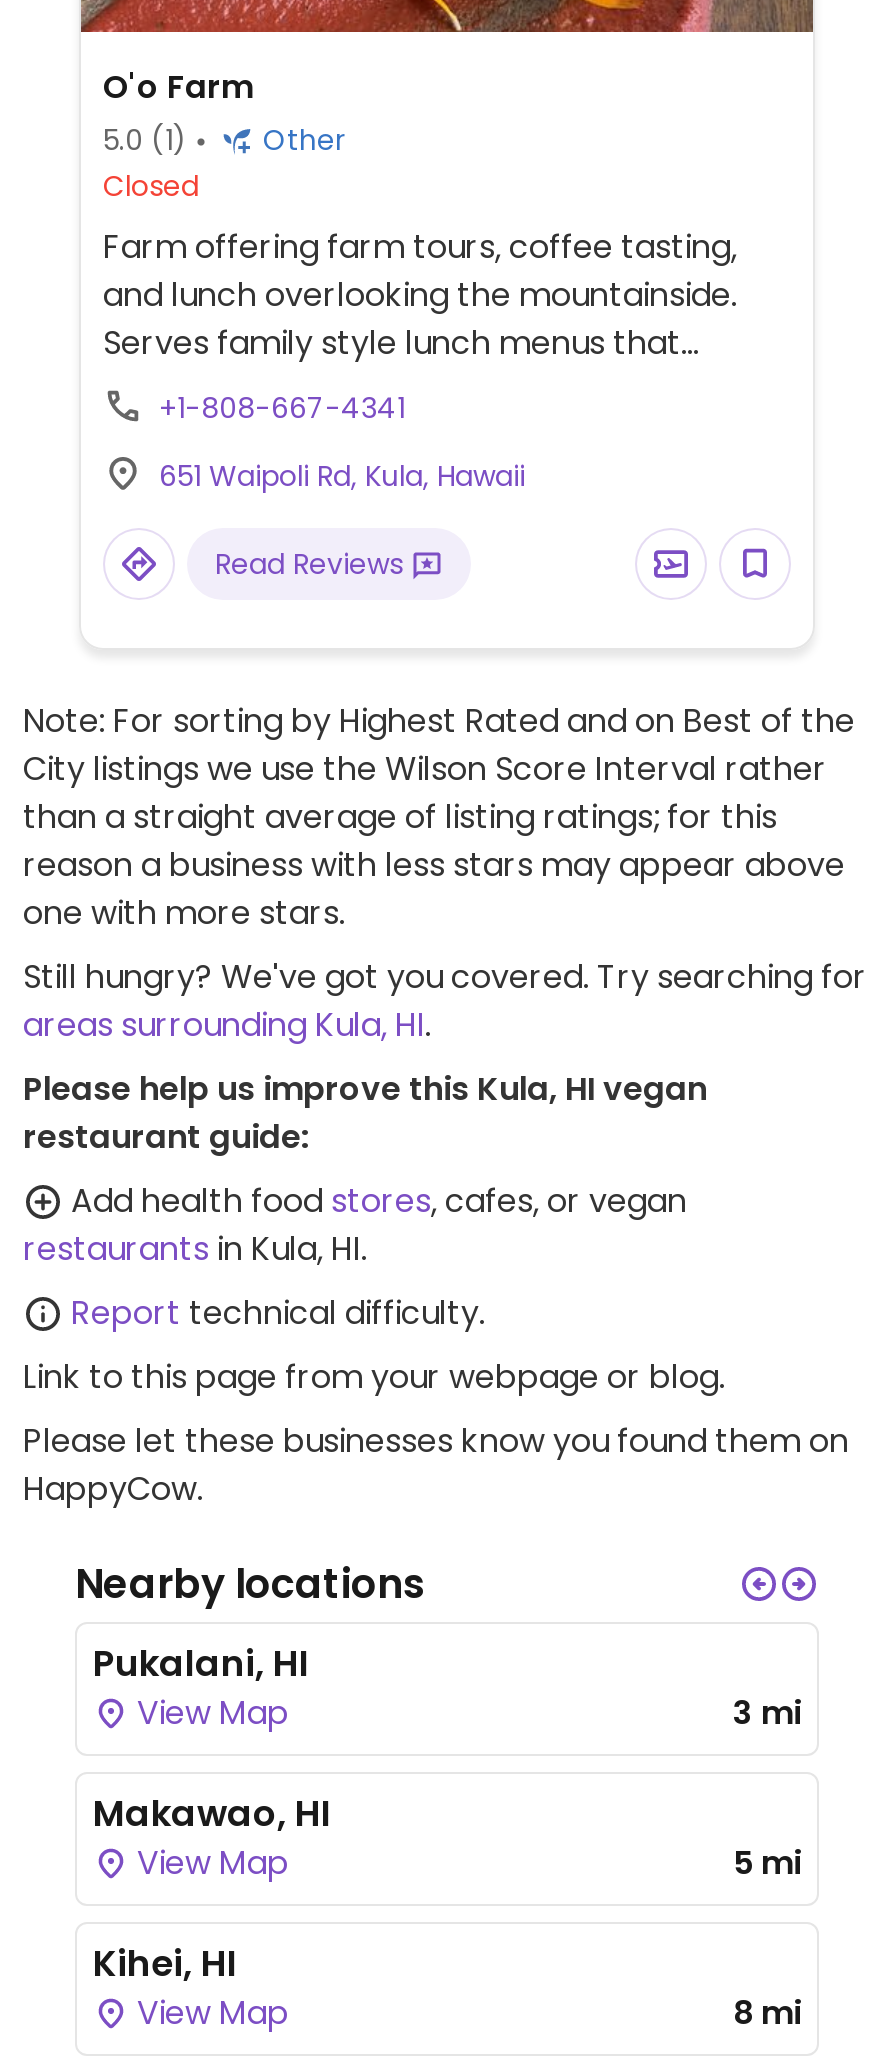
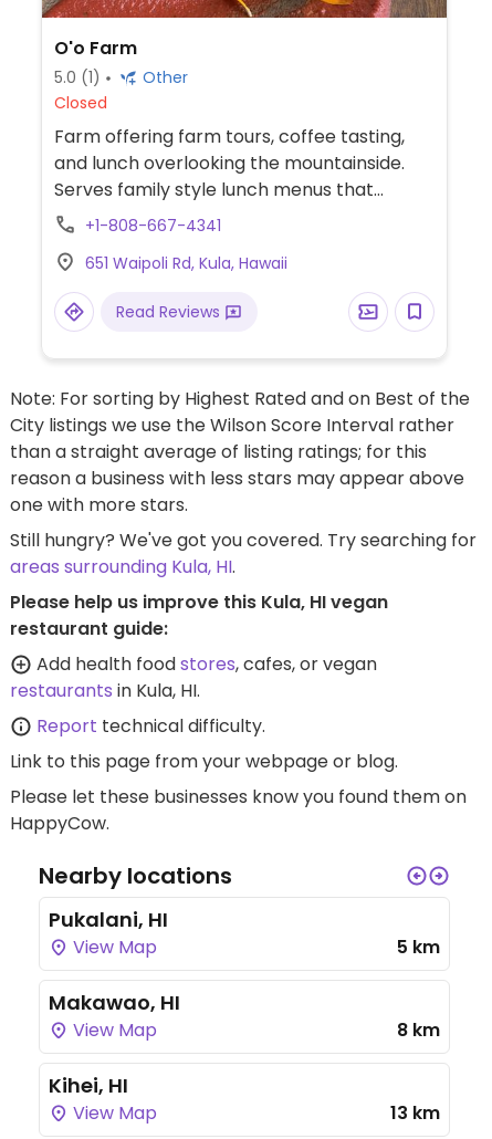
[733,1690,801,1736] 3 mi -> [397,934,440,960] 5 km
[733,1840,801,1886] 5 mi -> [397,1017,440,1043] 8 km
[733,1990,801,2036] 8 mi -> [390,1100,440,1126] 13 km

